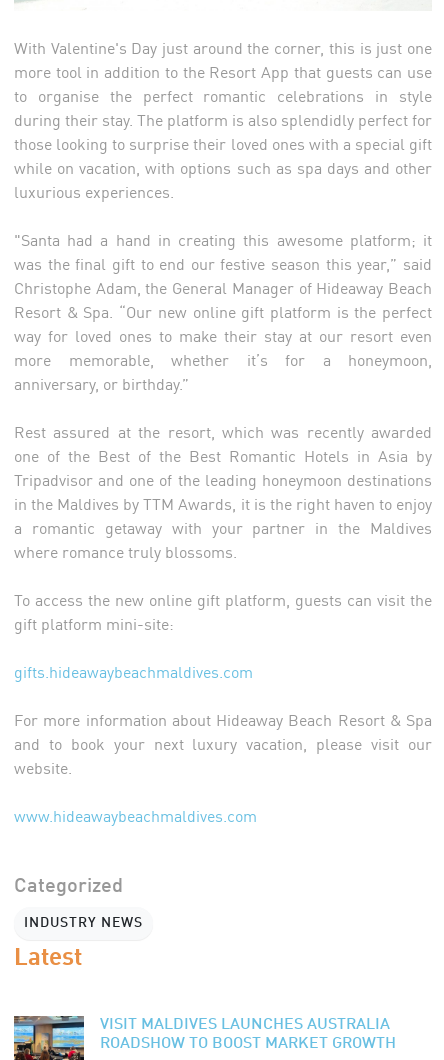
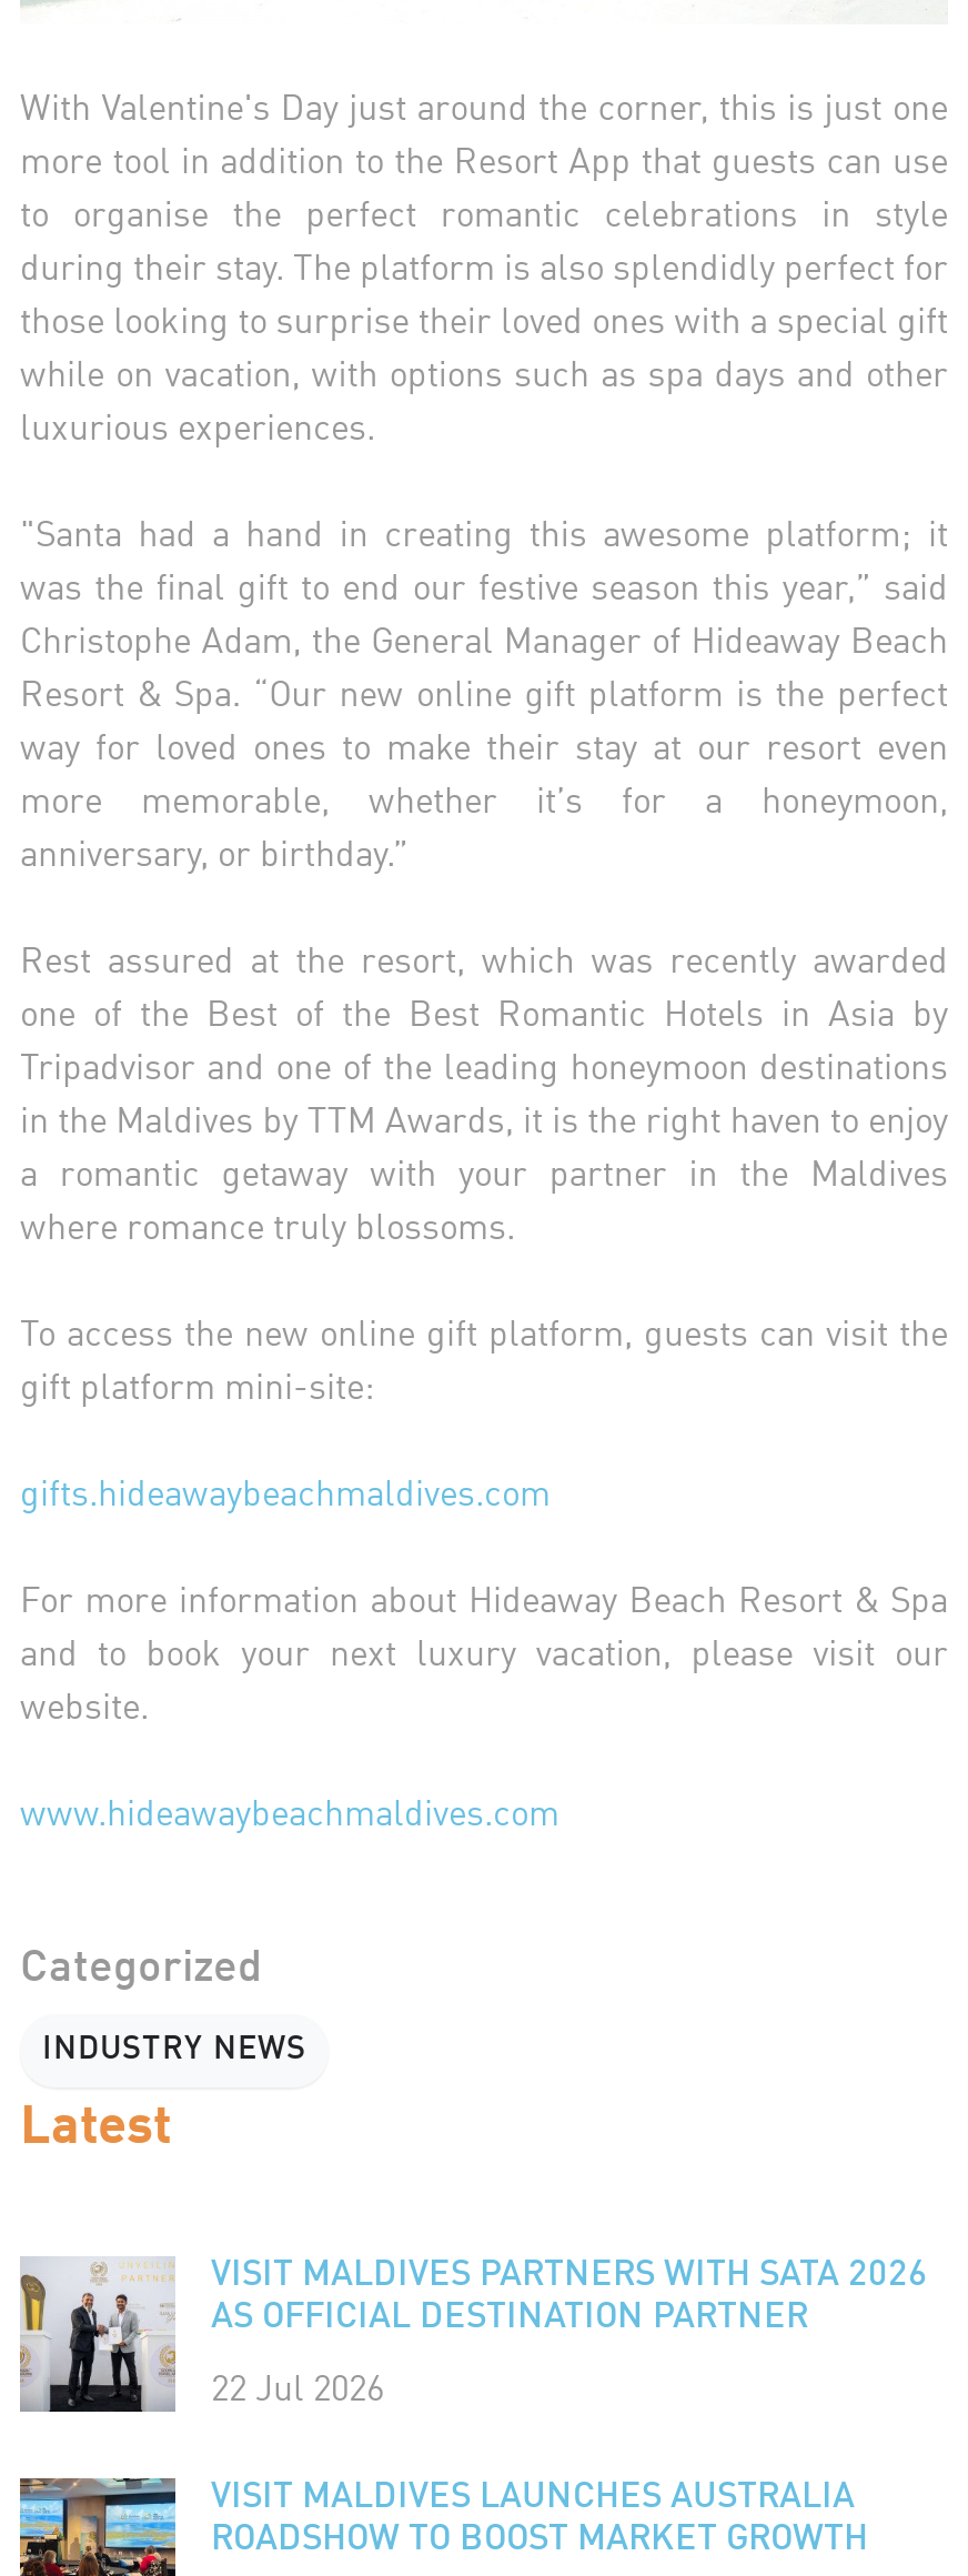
none -> [18,2256,928,2414] [image] | VISIT MALDIVES PARTNERS WITH SATA 2026 | AS OFFICIAL DESTINATION PARTNER | 22 Jul 2026

